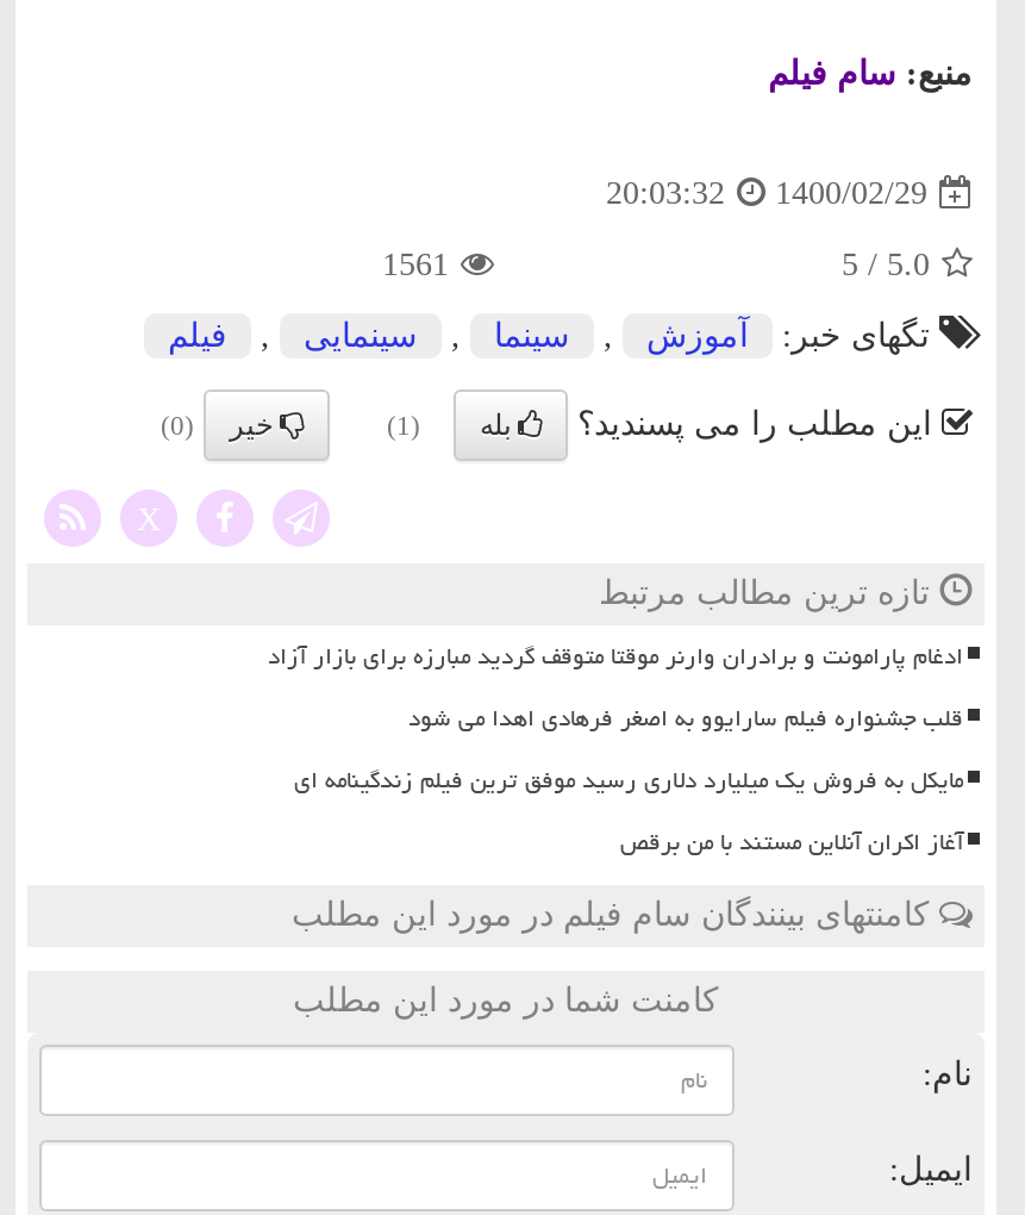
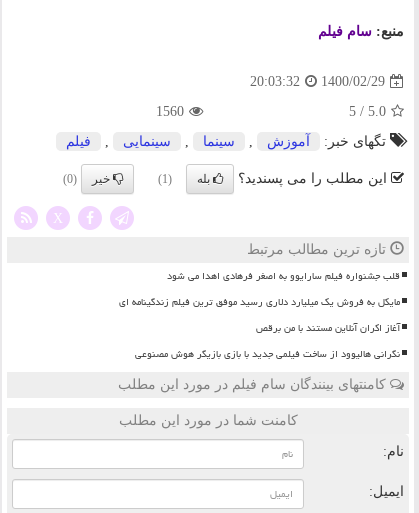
[382,248,449,283] 1561 -> [156,104,184,119] 1560
[268,634,963,681] ادغام پارامونت و برادران وارنر موقتا متوقف گردید مبارزه برای بازار آزاد -> none
moved [294,696,963,867] -> [119,266,400,338]: قلب جشنواره فیلم سارایوو به اصغر فرهادی اهدا می شود | مایکل به فروش یک میلیارد دلاری رسید موفق ترین فیلم زندگینامه ای | آغاز اکران آنلاین مستند با من برقص
none -> [135,344,400,364] نگرانی هالیوود از ساخت فیلمی جدید با بازی بازیگر هوش مصنوعی

